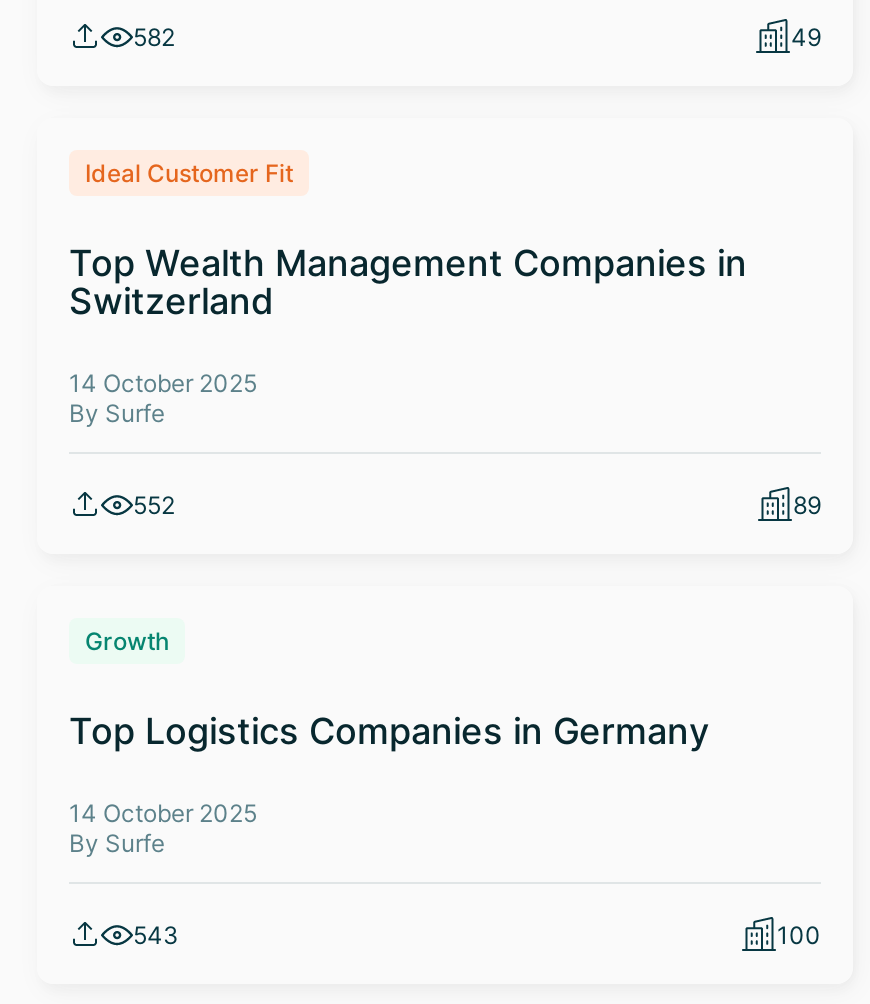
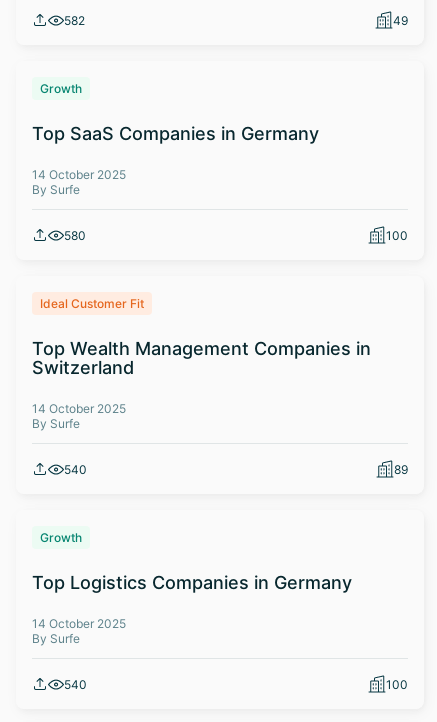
none -> [32,81,408,243] Growth | Top SaaS Companies in Germany | 14 October 2025 | By Surfe | 580 | 100
[133,490,175,520] 552 -> [64,462,87,477] 540
[133,919,179,949] 543 -> [64,676,87,691] 540

